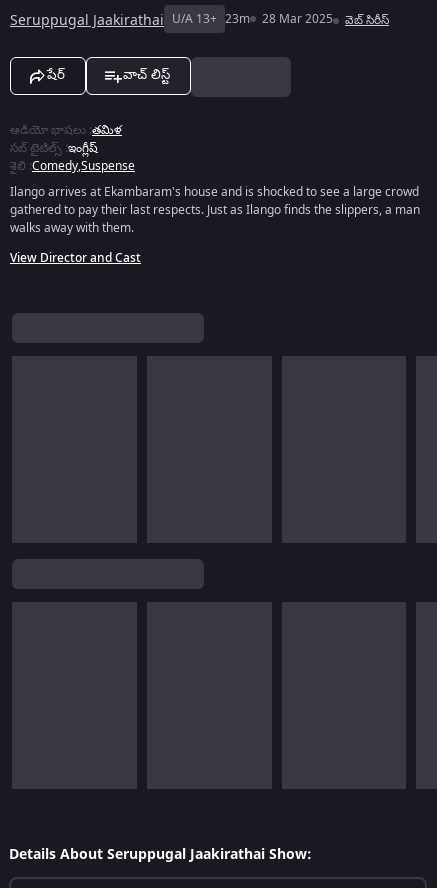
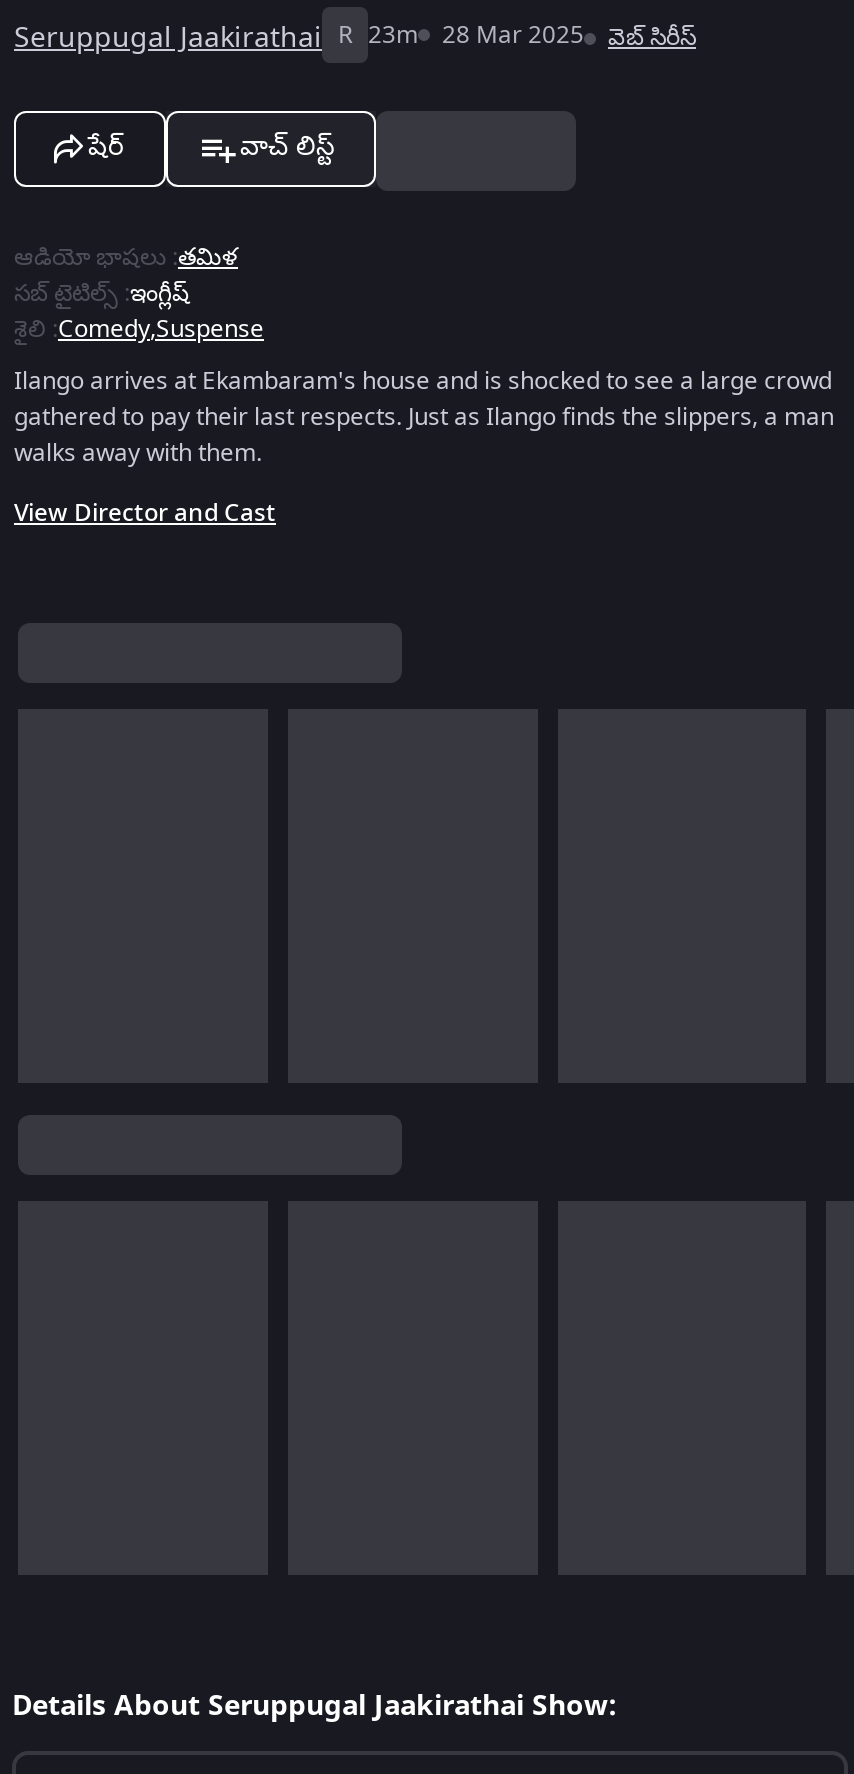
[10,9,250,30] Seruppugal Jaakirathai U/A 13+ 23m -> [14,16,418,58] Seruppugal Jaakirathai R 23m

